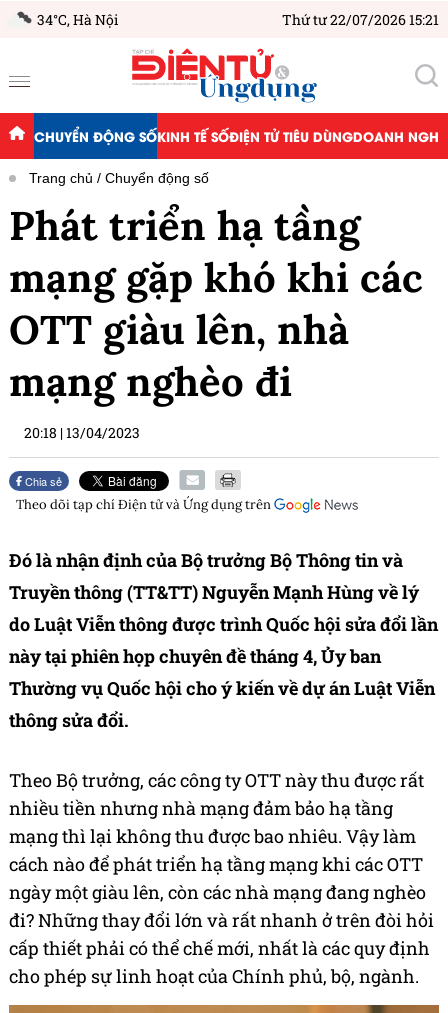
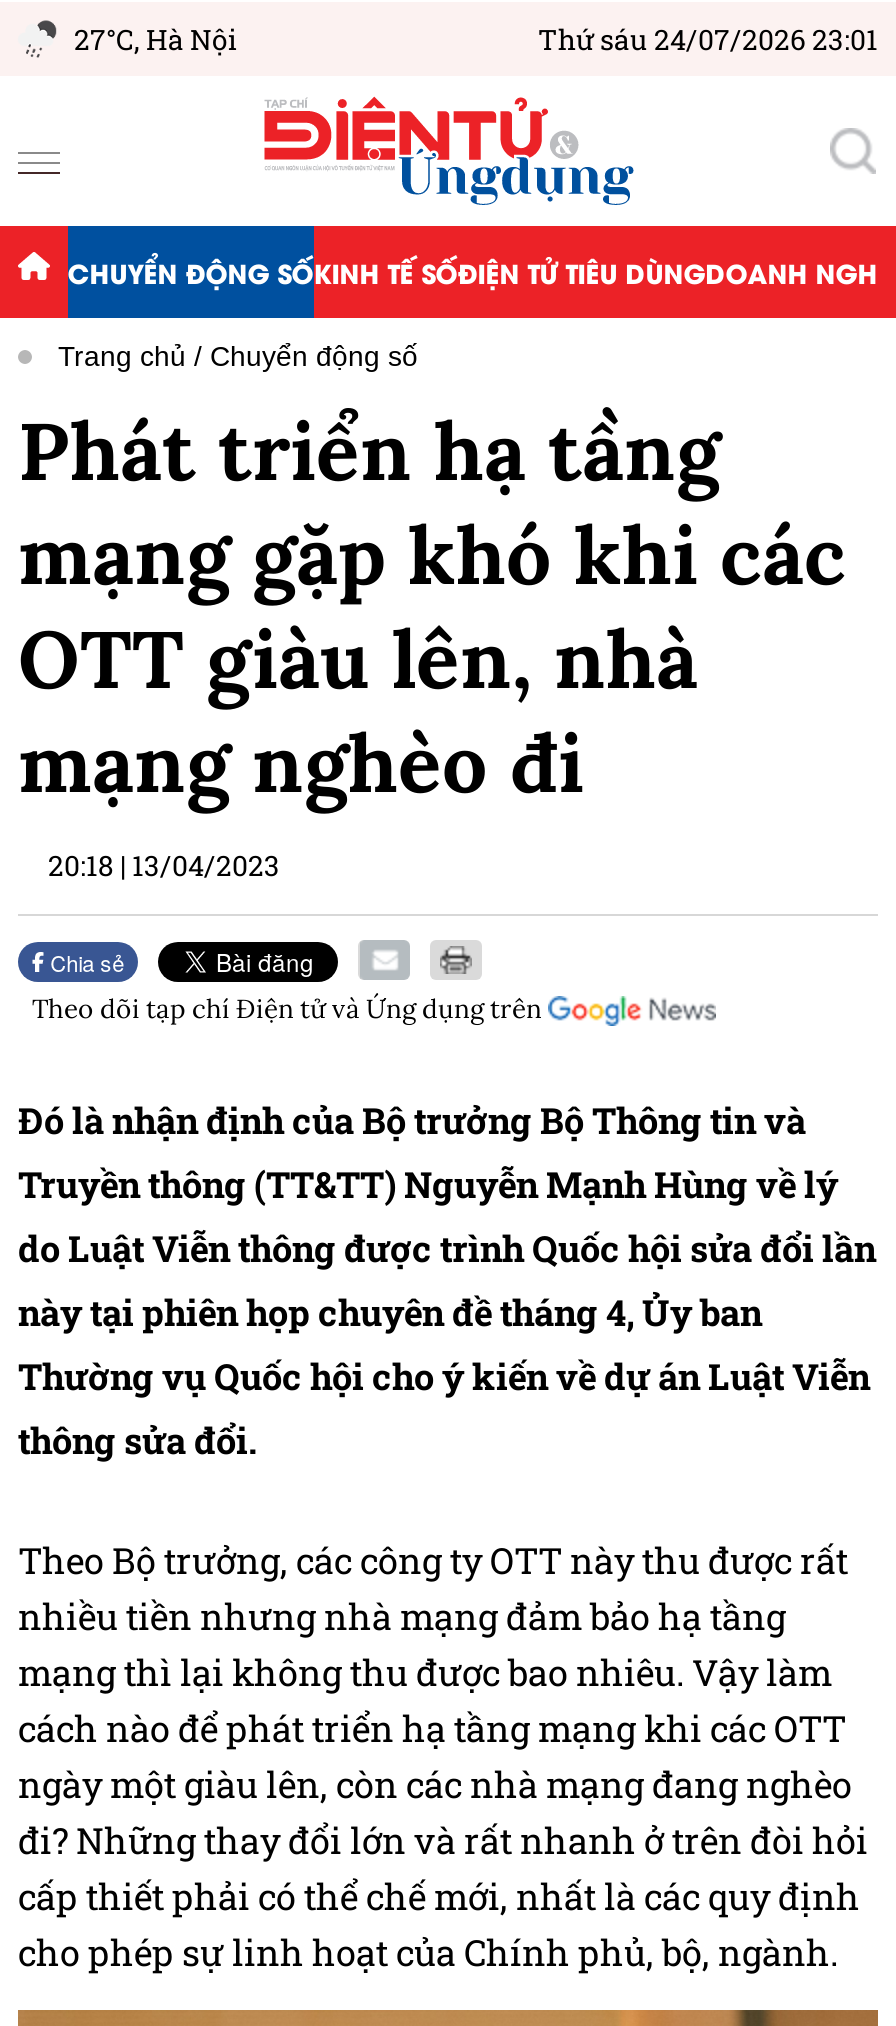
[37,10,118,29] 34°C, Hà Nội -> [74,20,236,58] 27°C, Hà Nội
[282,10,439,29] Thứ tư 22/07/2026 15:21 -> [538,20,878,58] Thứ sáu 24/07/2026 23:01

